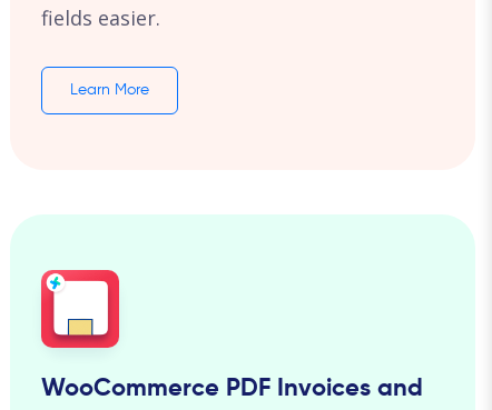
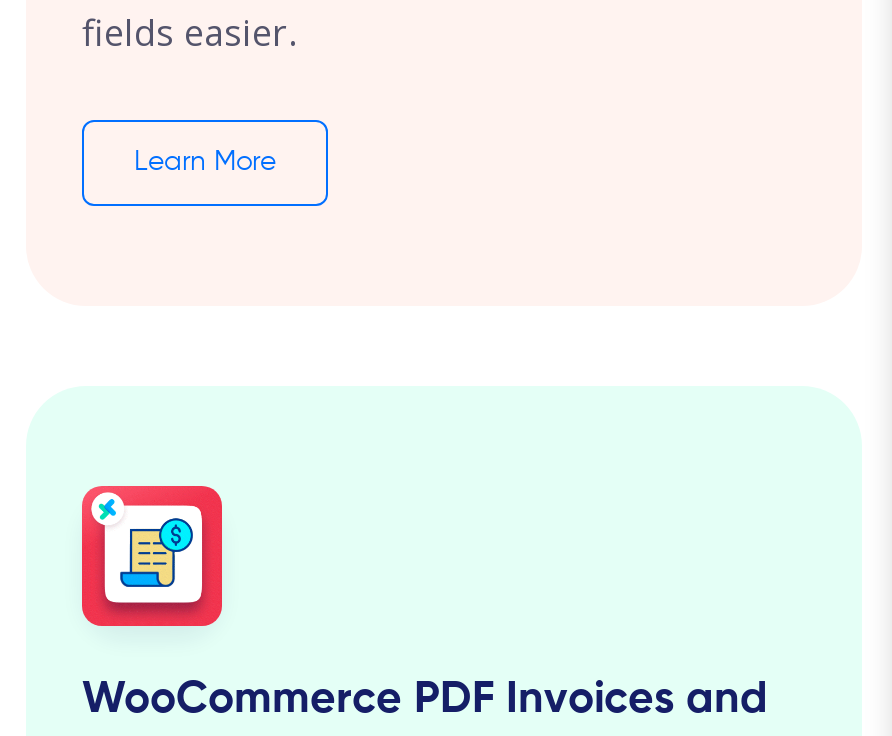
[50,277,104,336] [image] -> [98,500,196,604] [image]

